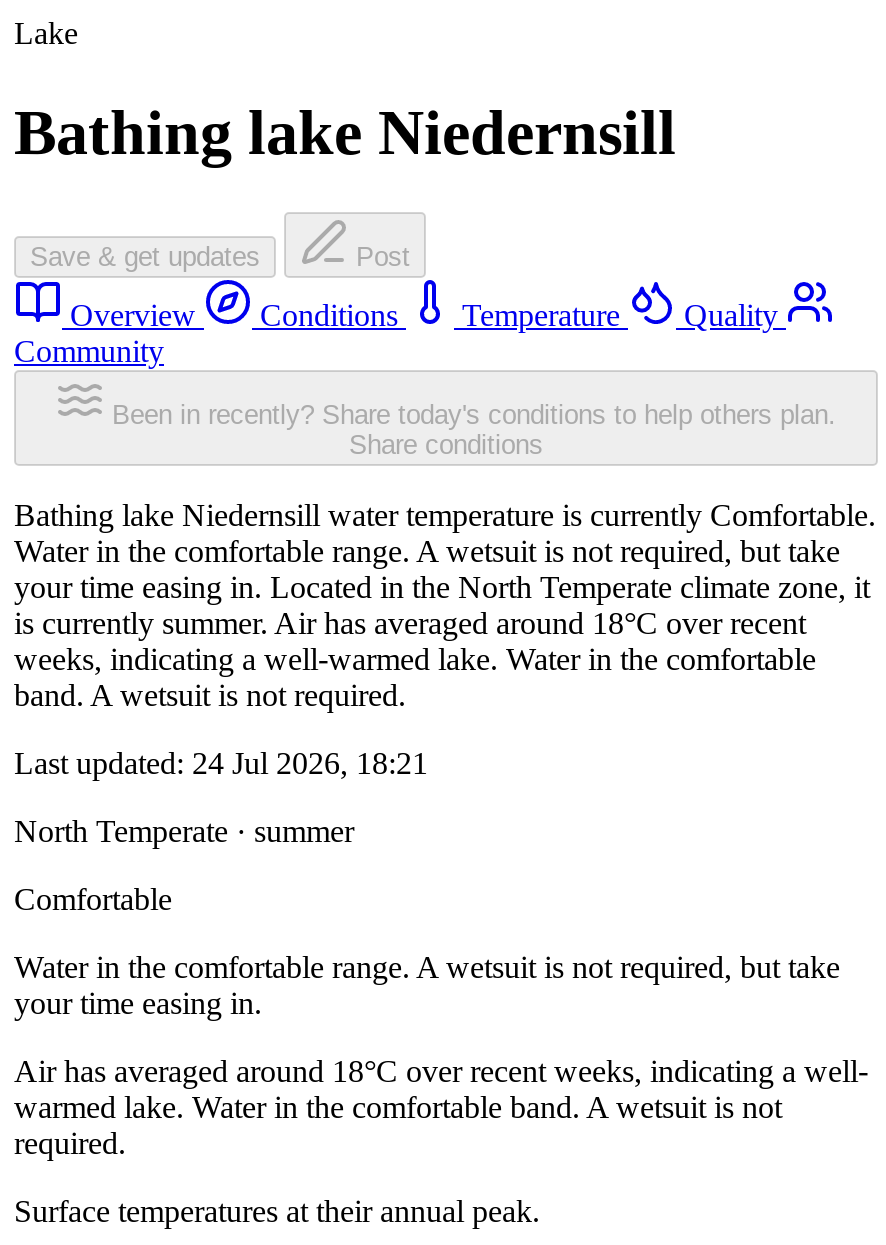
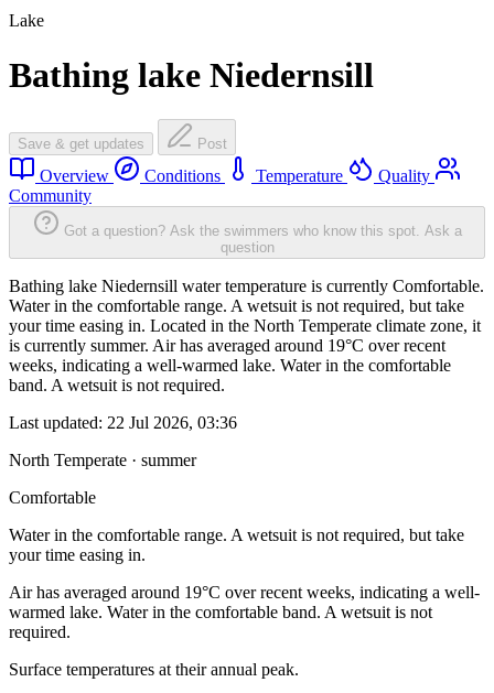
[112,401,836,461] Been in recently? Share today's conditions to help others plan. | Share conditions -> [63,223,461,256] Got a question? Ask the swimmers who know this spot. Ask a | question
[14,607,806,641] is currently summer. Air has averaged around 18°C over recent -> [9,336,445,355] is currently summer. Air has averaged around 19°C over recent
[14,747,428,781] Last updated: 24 Jul 2026, 18:21 -> [9,413,237,432] Last updated: 22 Jul 2026, 03:36
[14,1055,868,1089] Air has averaged around 18°C over recent weeks, indicating a well- -> [9,583,480,602] Air has averaged around 19°C over recent weeks, indicating a well-

